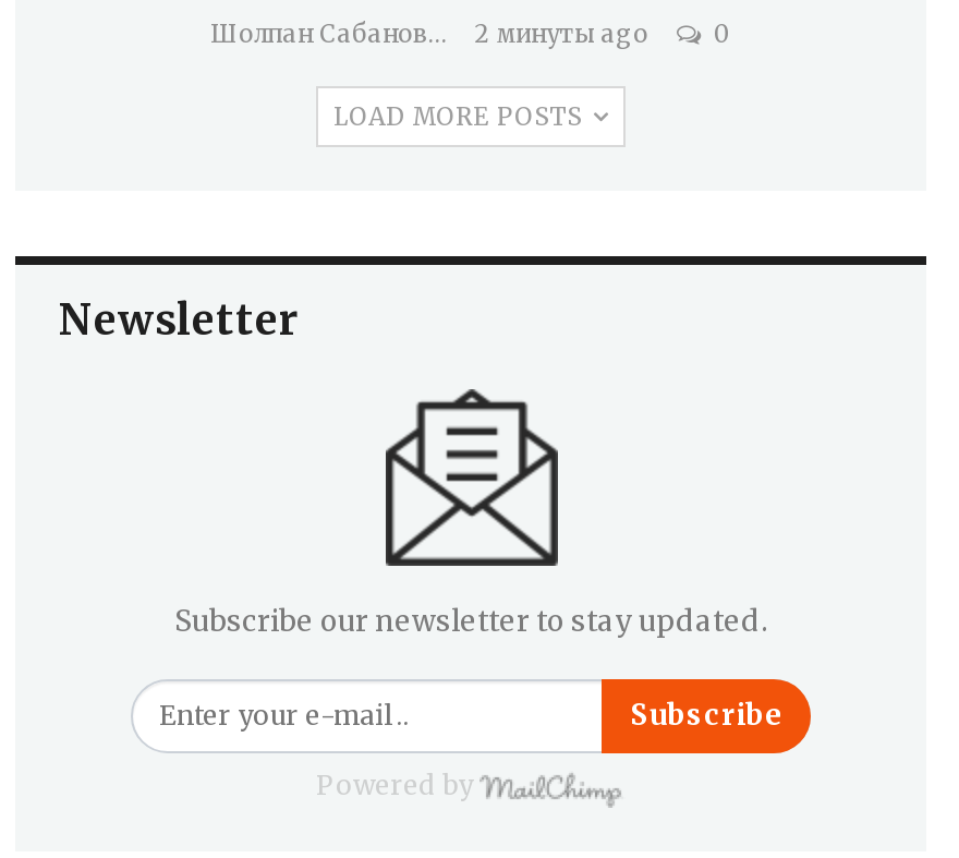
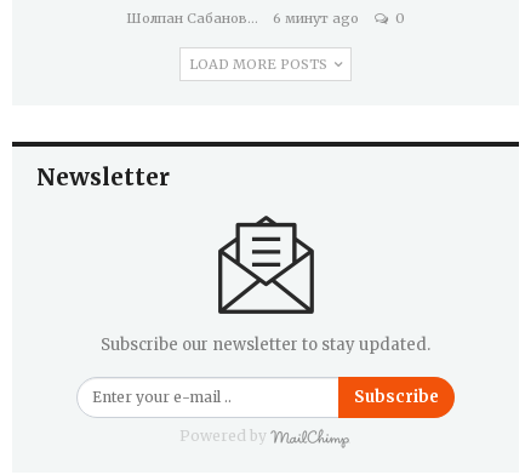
[474,19,648,50] 2 минуты ago -> [273,10,359,27] 6 минут ago

